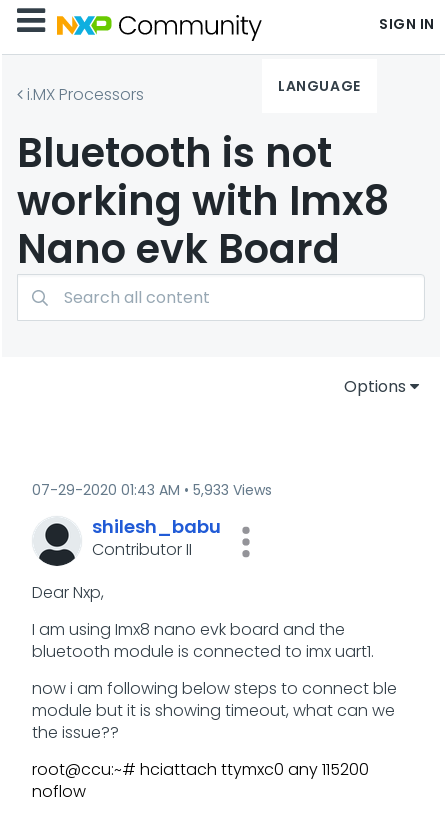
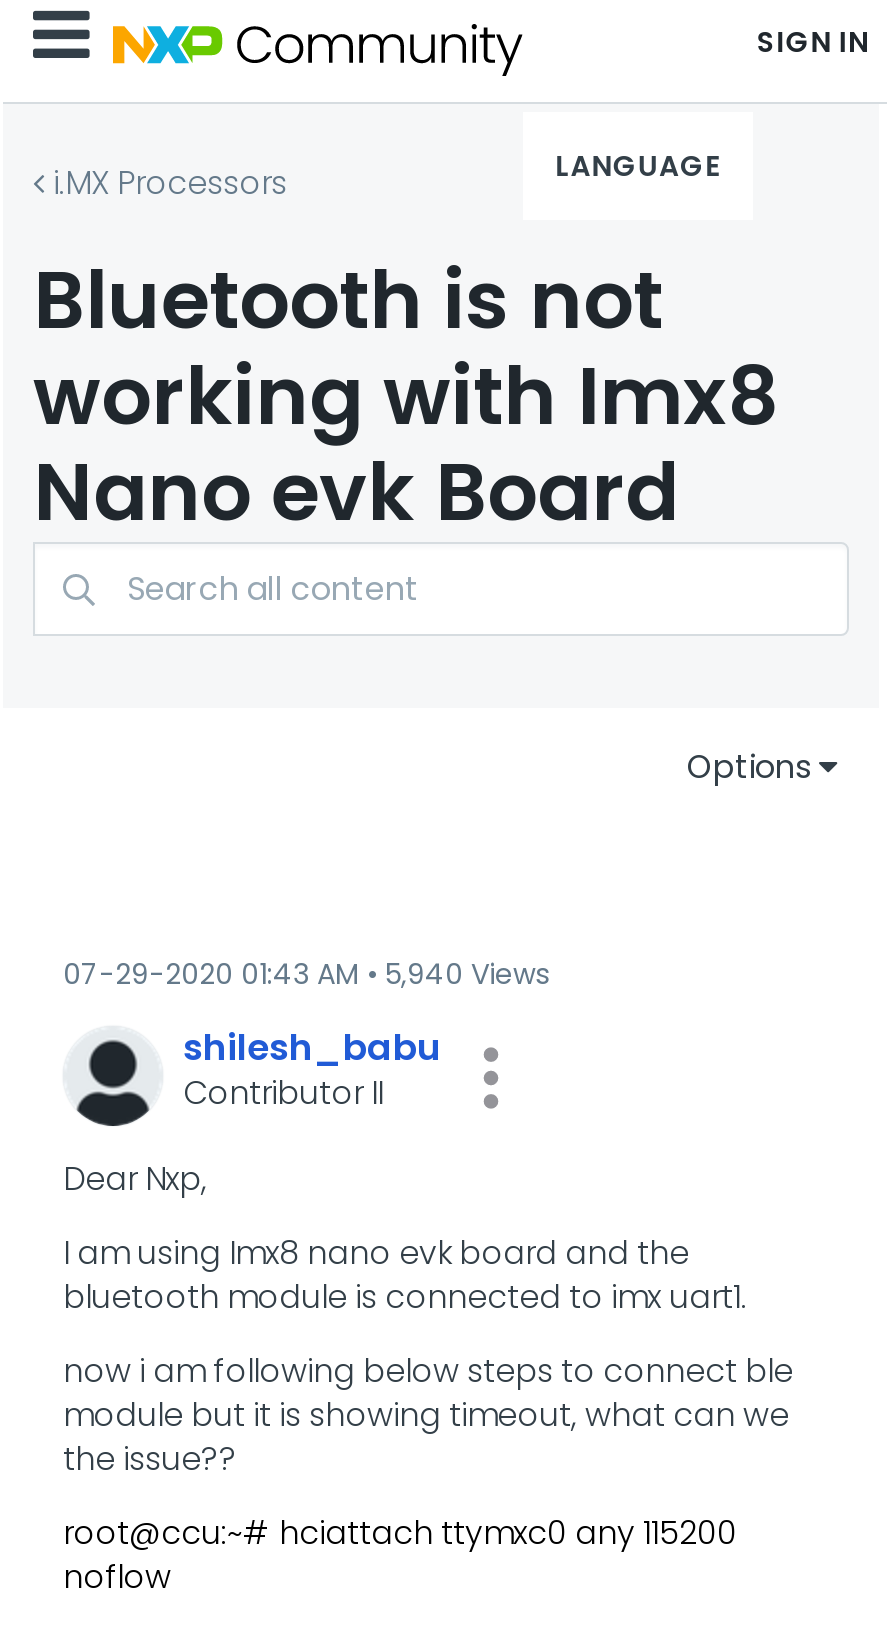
[32,480,272,500] 07-29-2020 01:43 AM 5,933 Views -> [63,954,549,994] 07-29-2020 01:43 AM 5,940 Views

